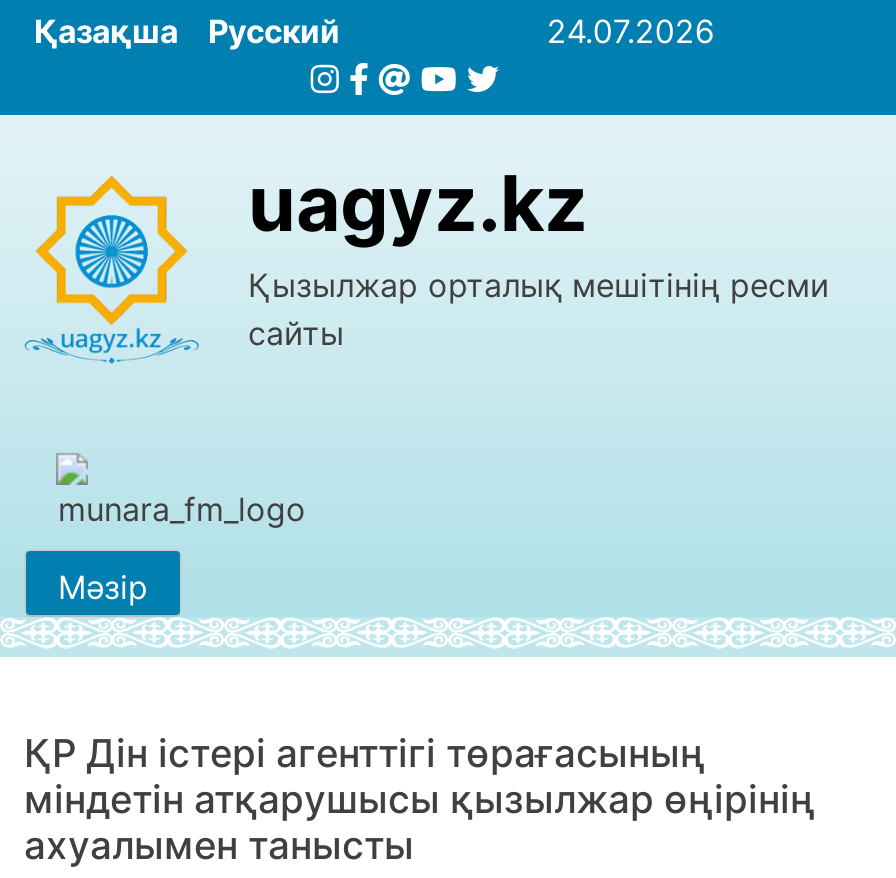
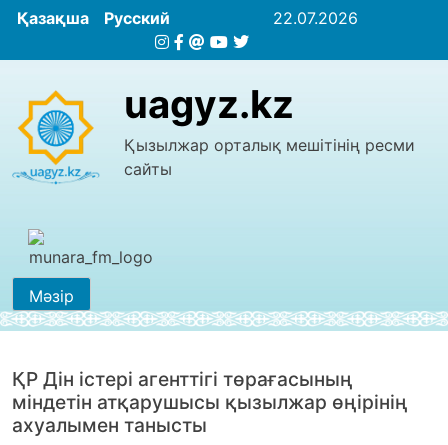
[547,11,715,51] 24.07.2026 -> [273,8,358,28] 22.07.2026

